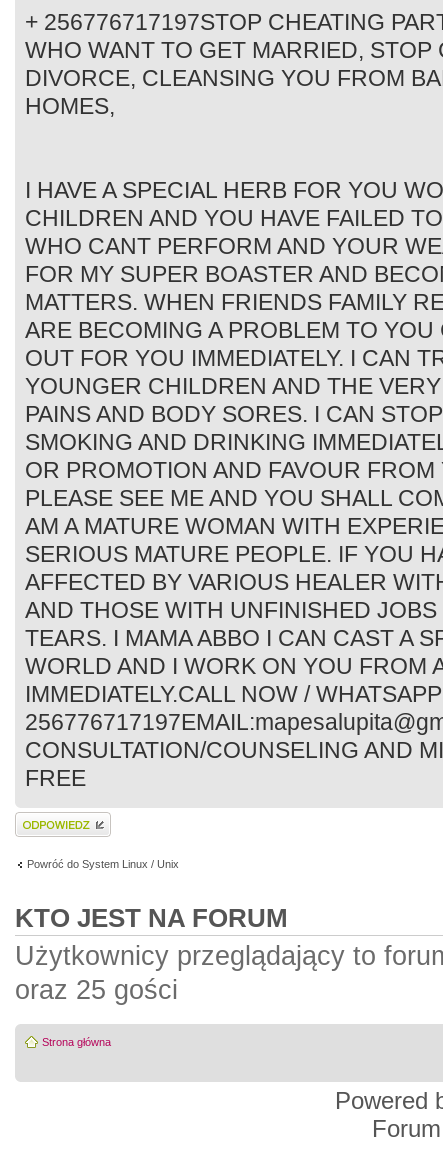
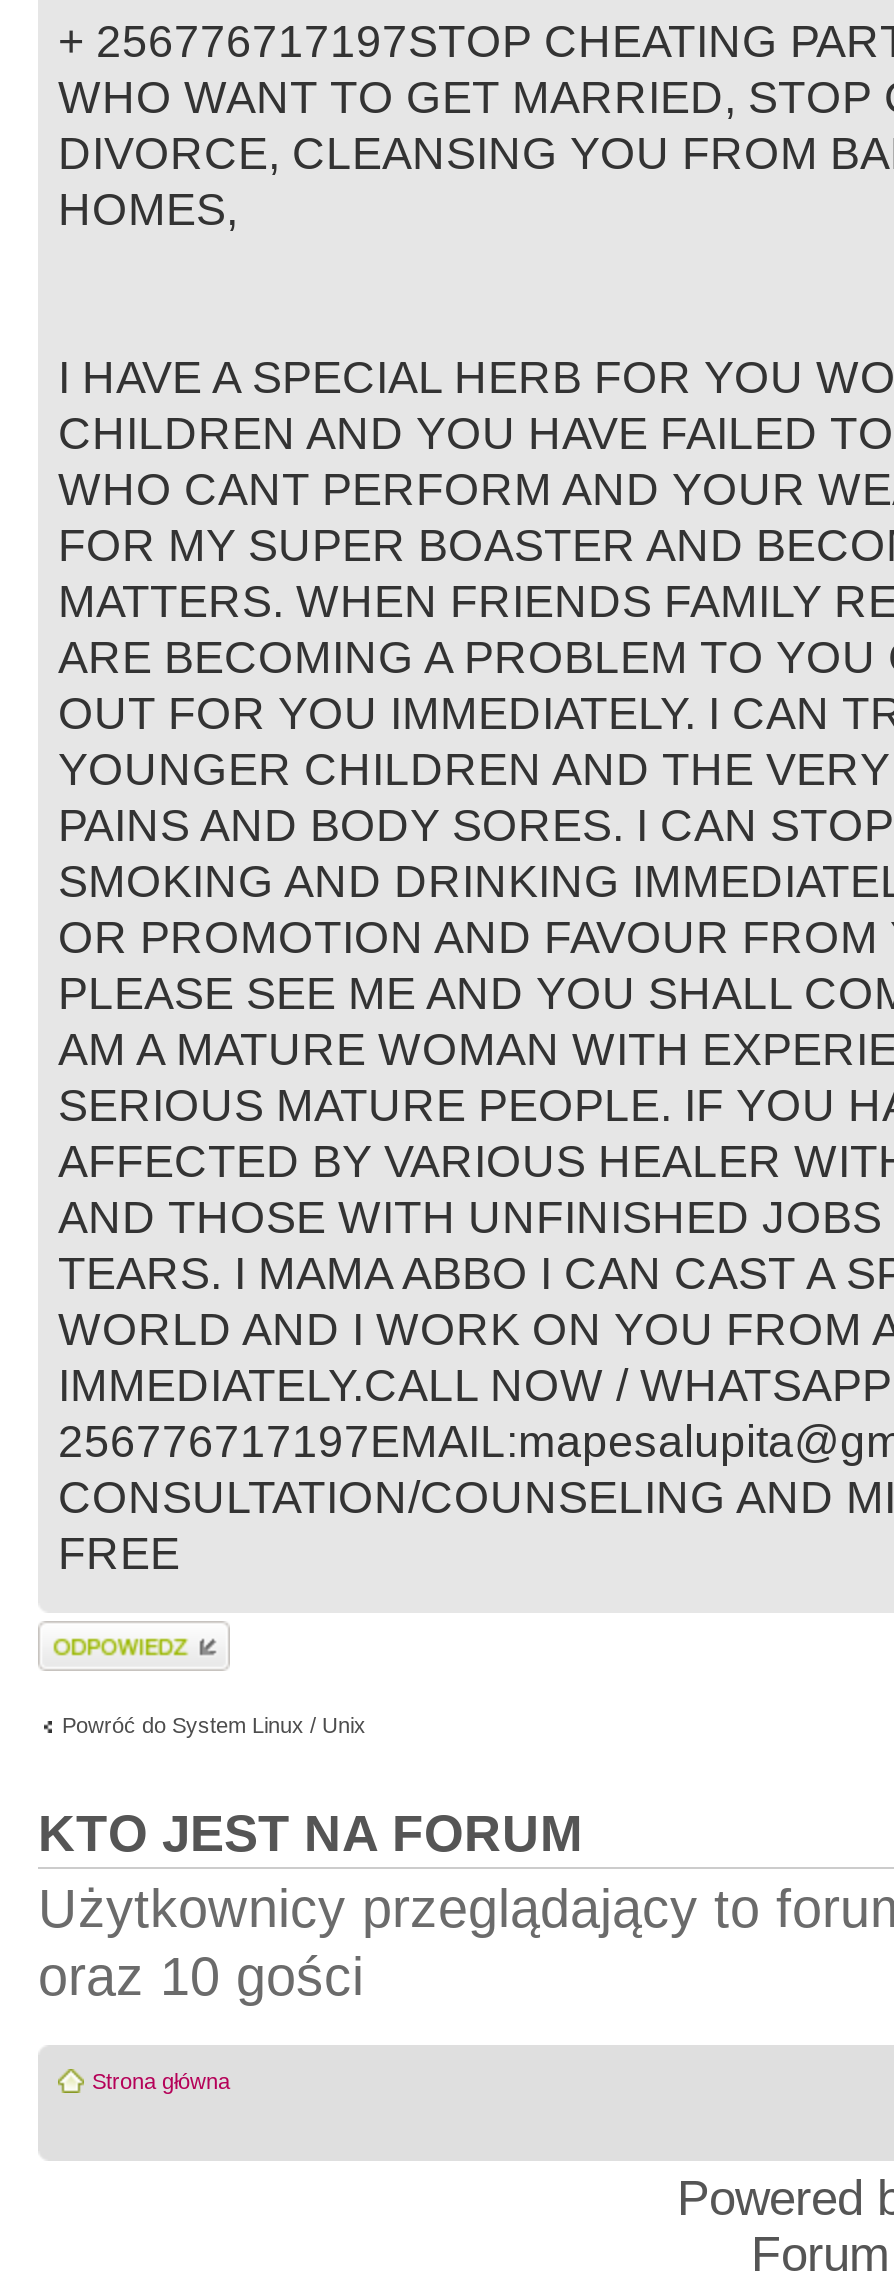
[15,975,178,1005] oraz 25 gości -> [38,1947,364,2007] oraz 10 gości

